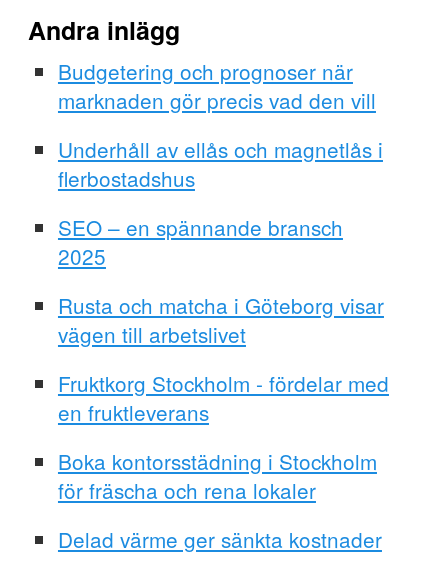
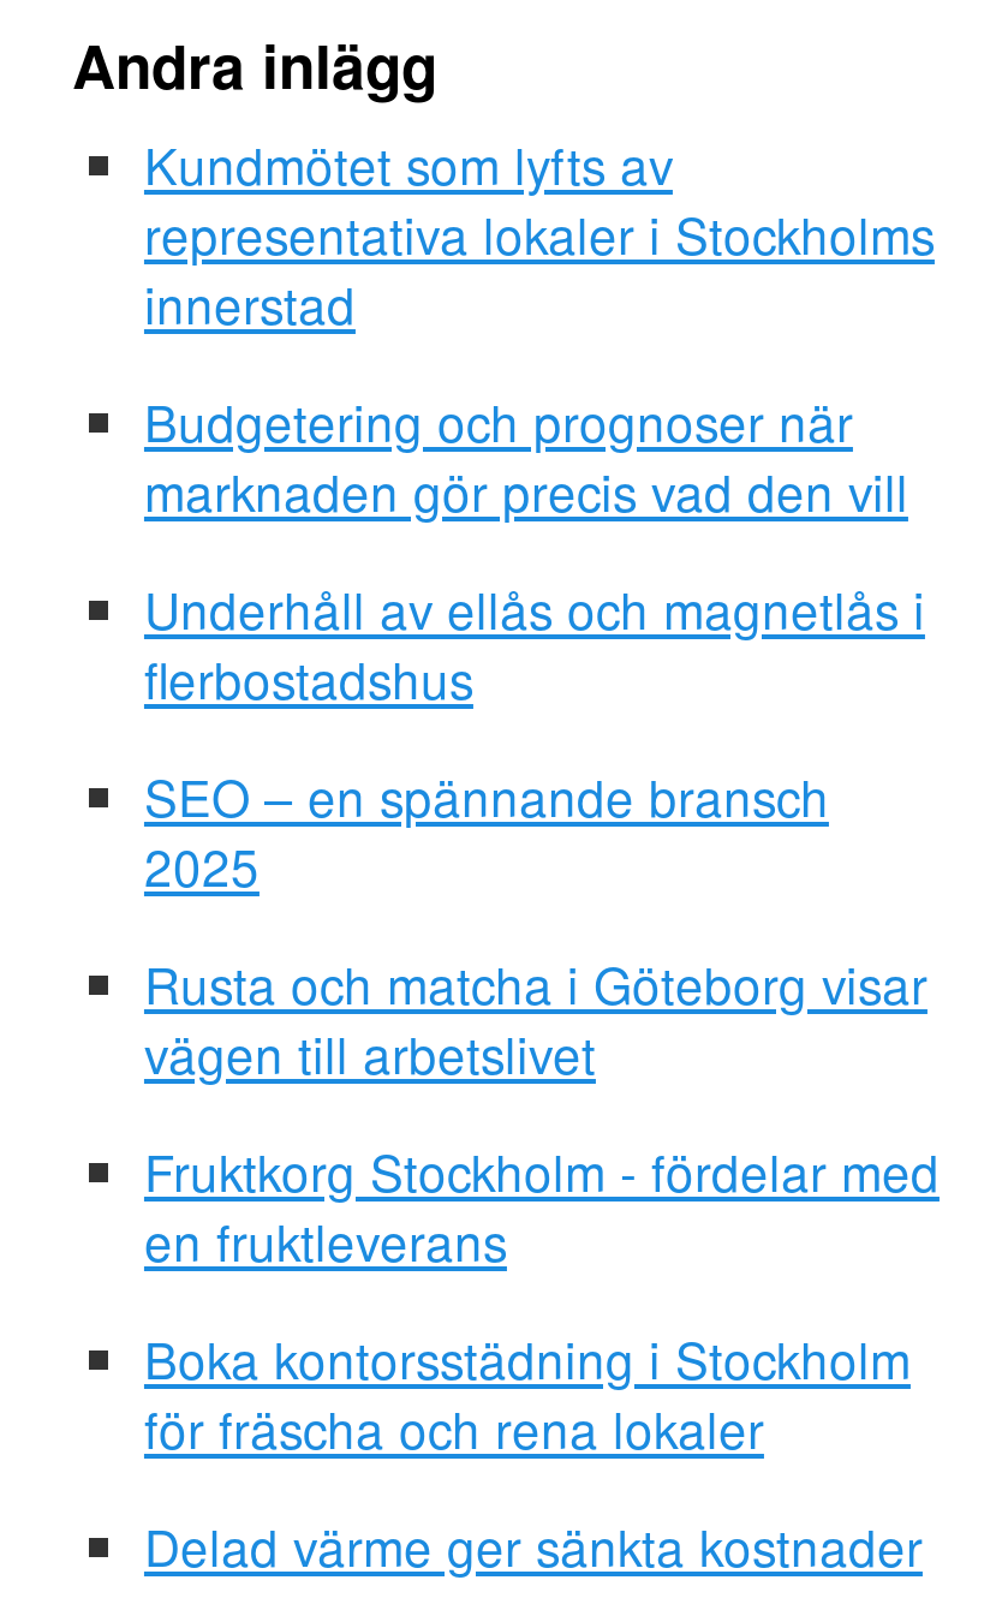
none -> [144,128,935,339] Kundmötet som lyfts av | representativa lokaler i Stockholms | innerstad

